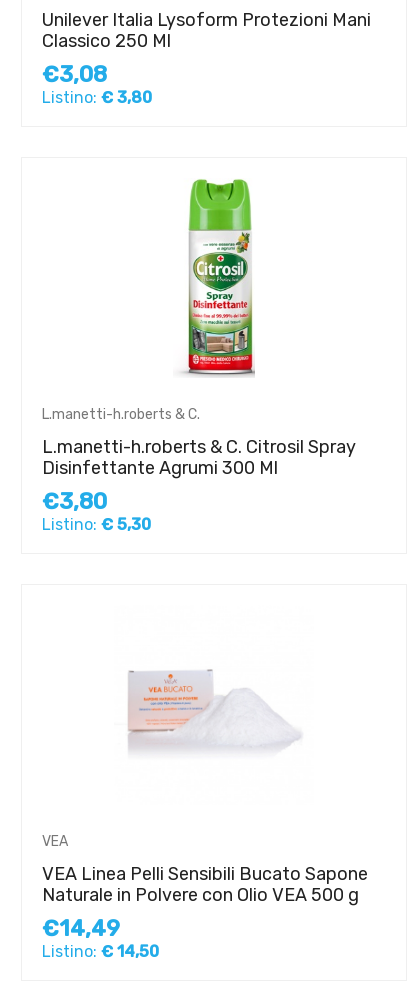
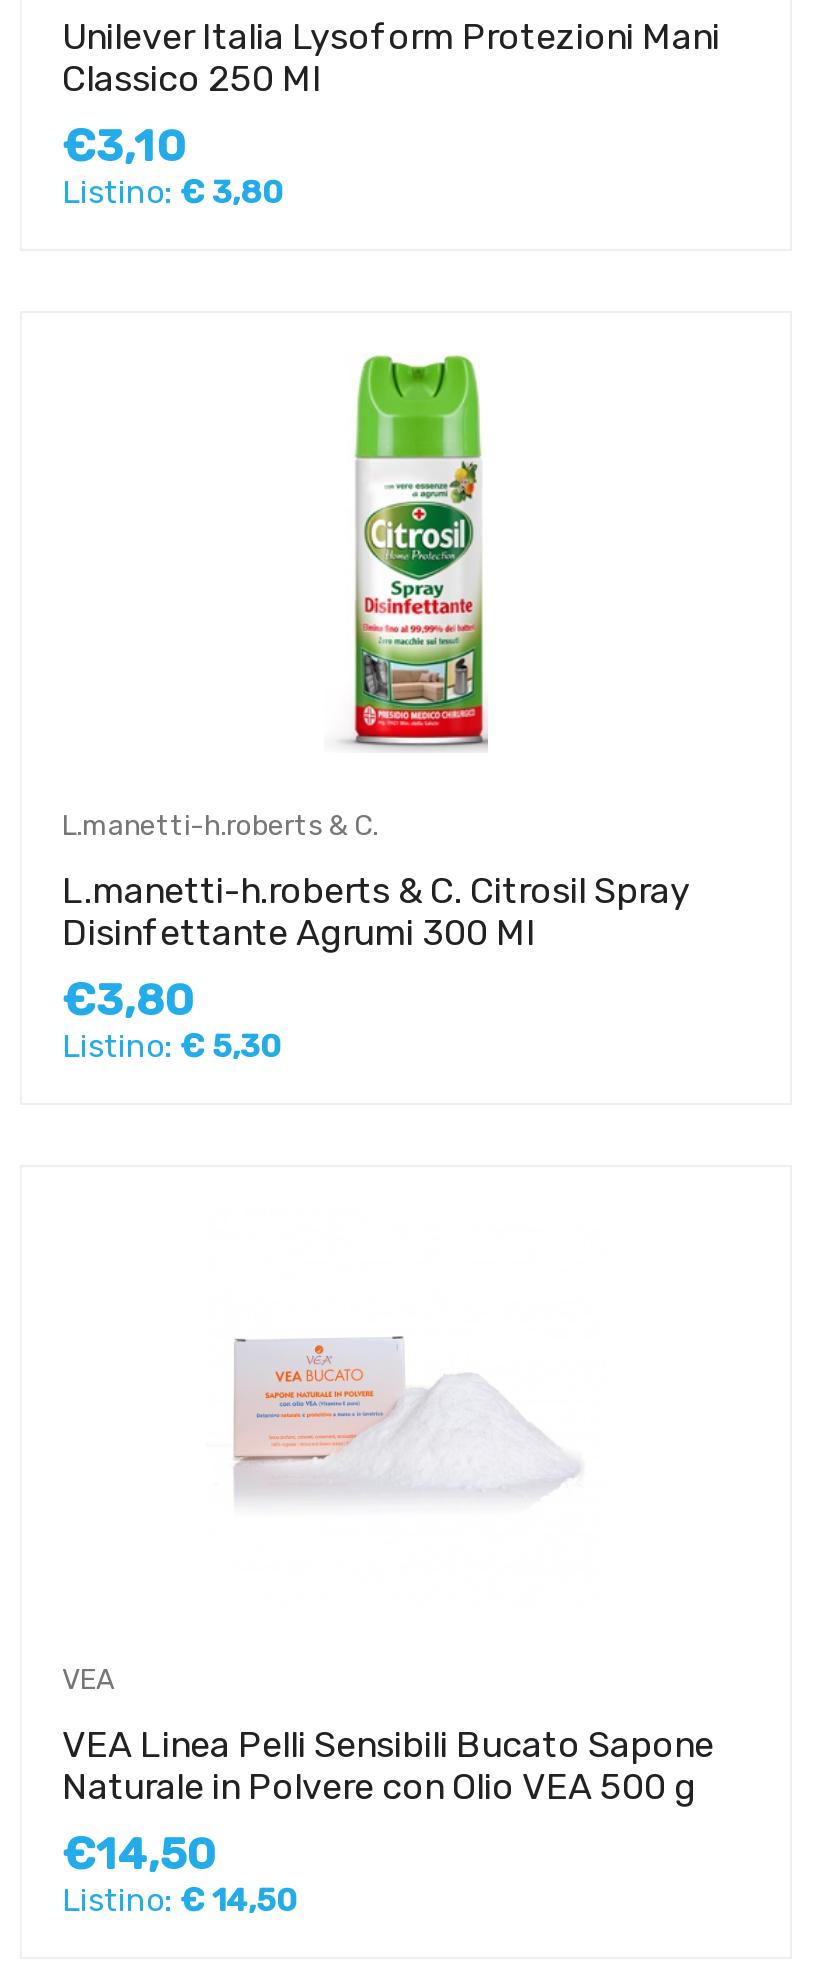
[42,61,107,88] €3,08 -> [62,119,184,173] €3,10
[42,915,120,942] €14,49 -> [62,1827,214,1881] €14,50

